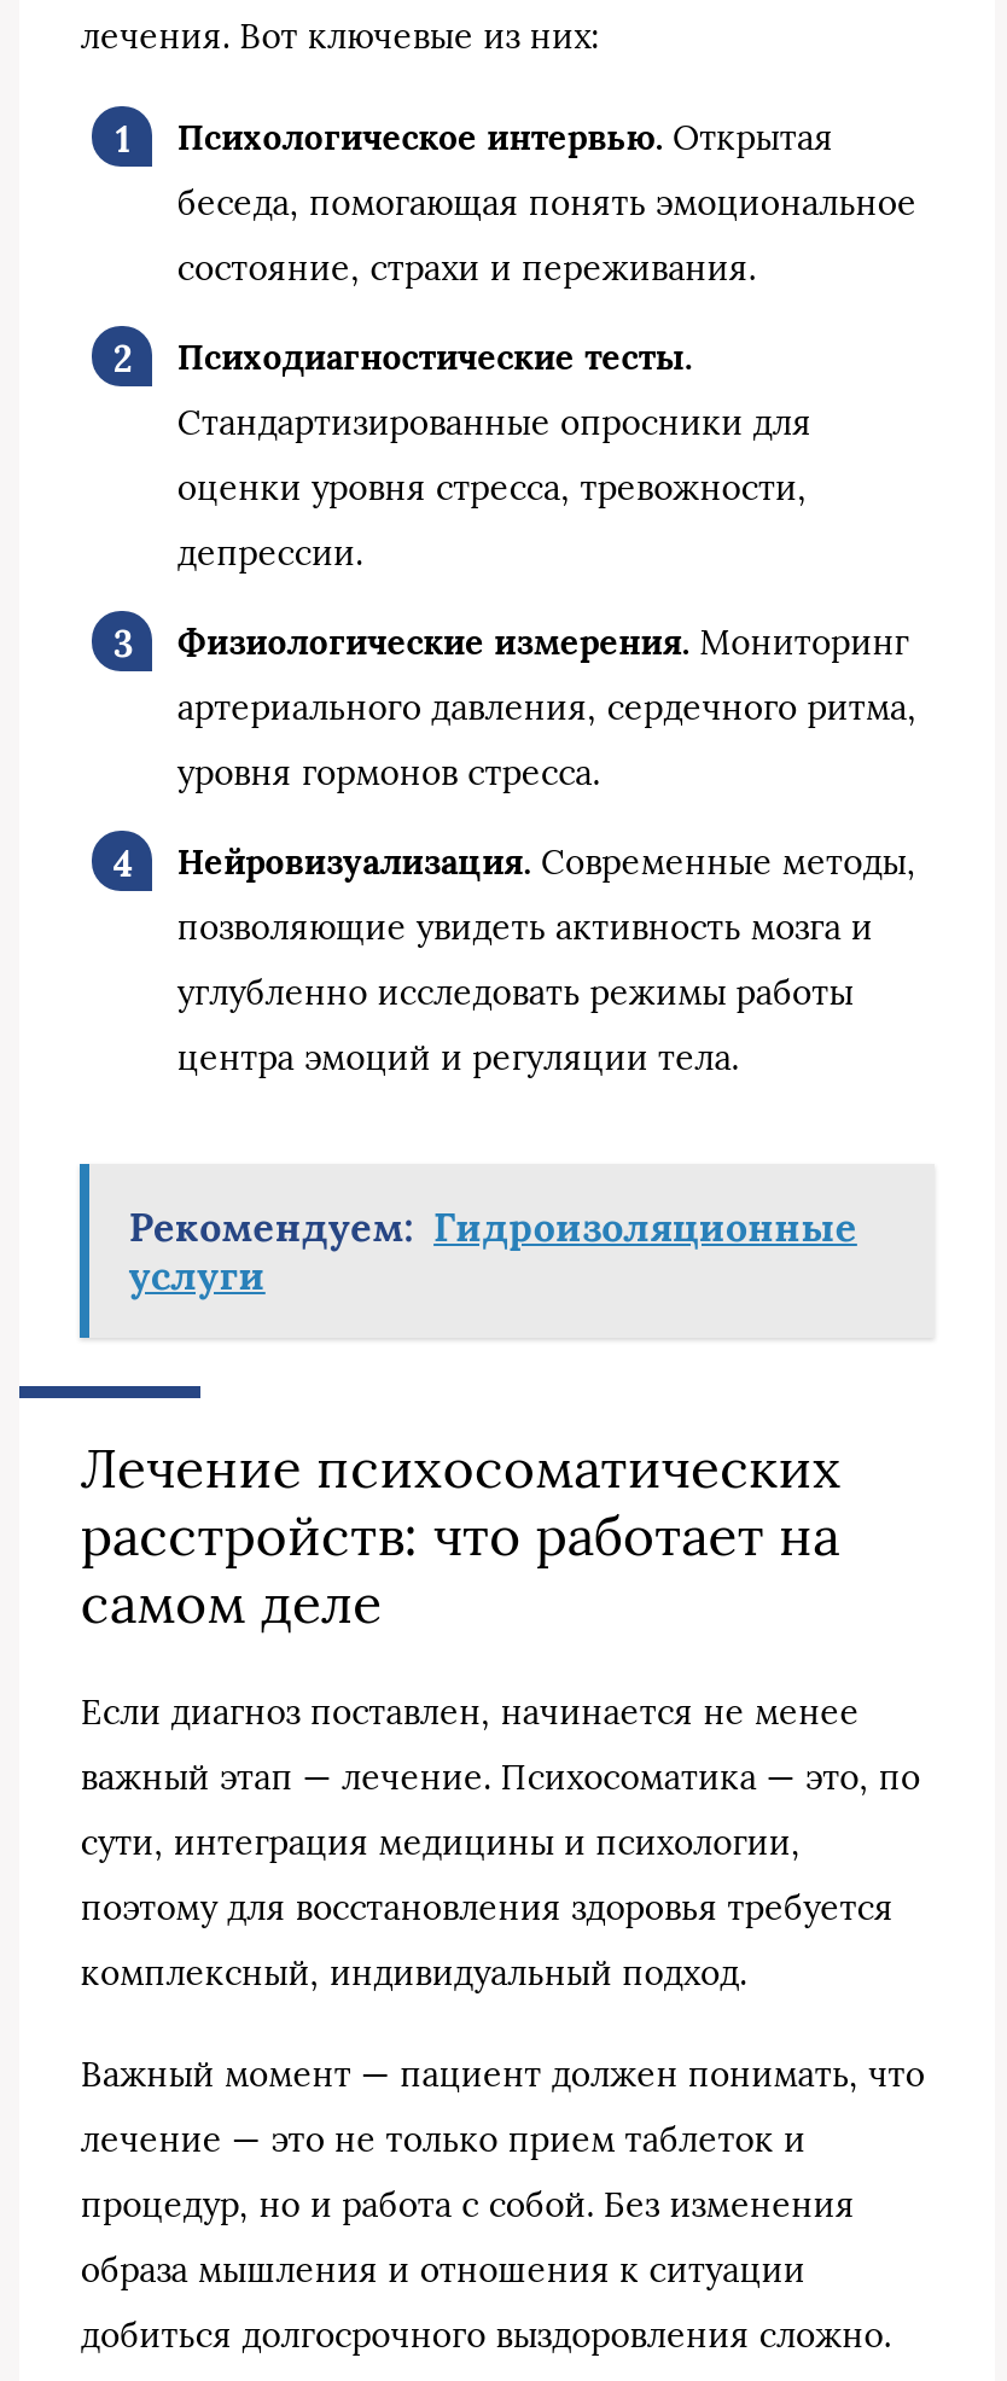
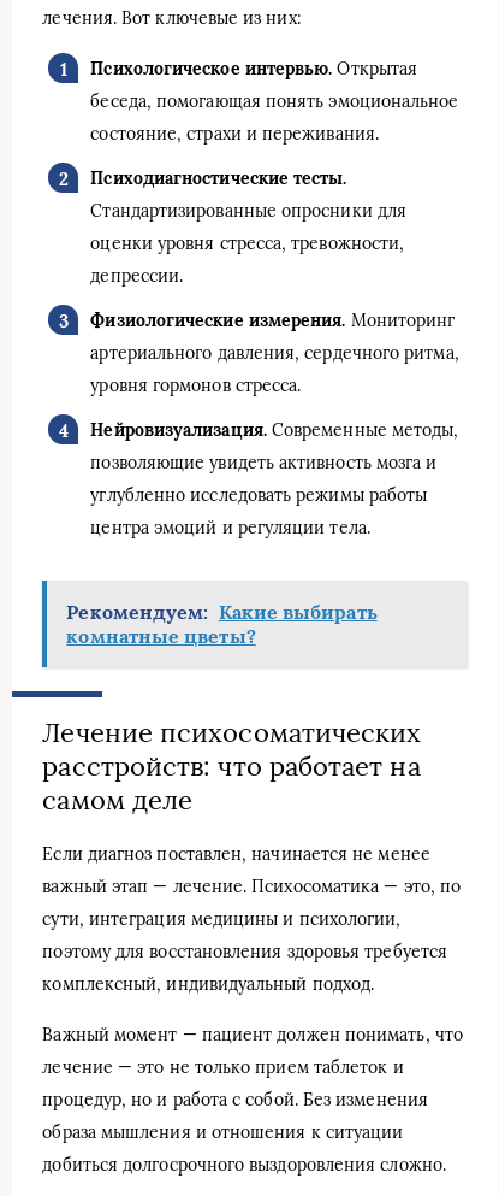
[129,1201,857,1298] Рекомендуем: Гидроизоляционные | услуги -> [67,599,377,647] Рекомендуем: Какие выбирать | комнатные цветы?

